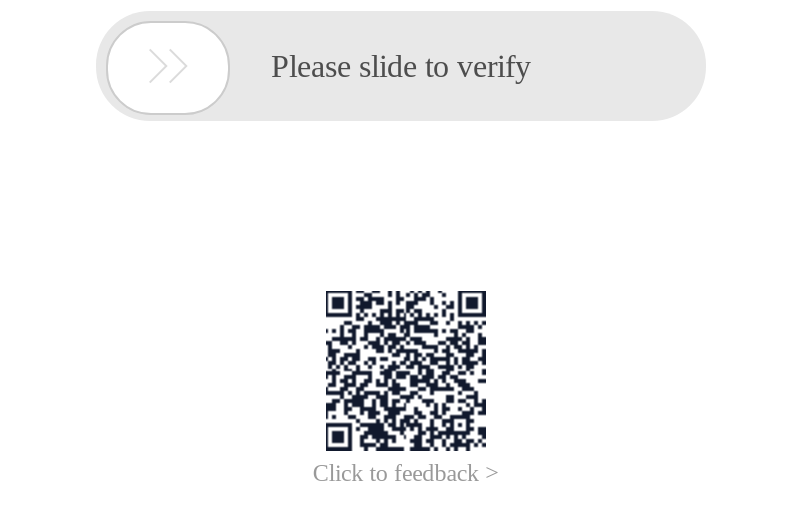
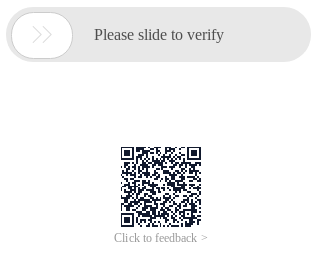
[326,289,488,453] [image] -> [121,146,202,228] [image]

